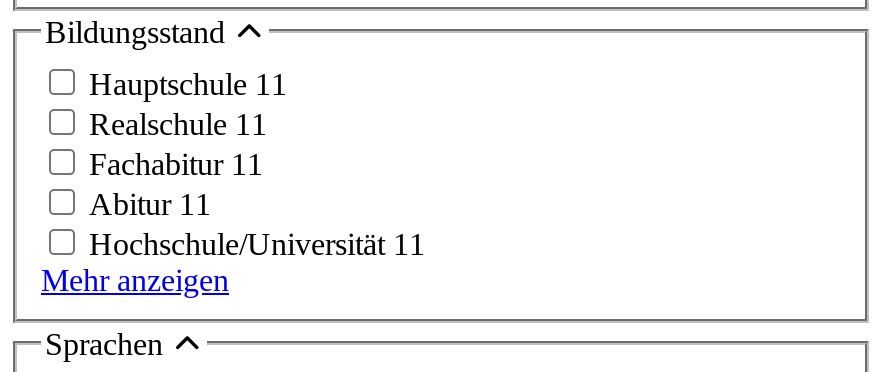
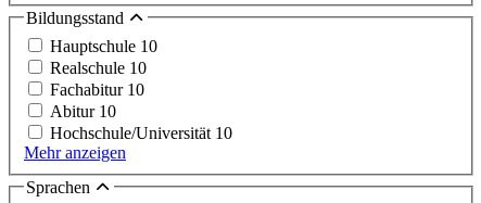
[89,67,287,101] Hauptschule 11 -> [50,37,157,55] Hauptschule 10
[89,107,267,141] Realschule 11 -> [50,59,147,77] Realschule 10
[89,147,263,181] Fachabitur 11 -> [50,80,144,99] Fachabitur 10
[89,187,211,221] Abitur 11 -> [50,102,116,120] Abitur 10
[89,227,425,261] Hochschule/Universität 11 -> [50,124,232,142] Hochschule/Universität 10

